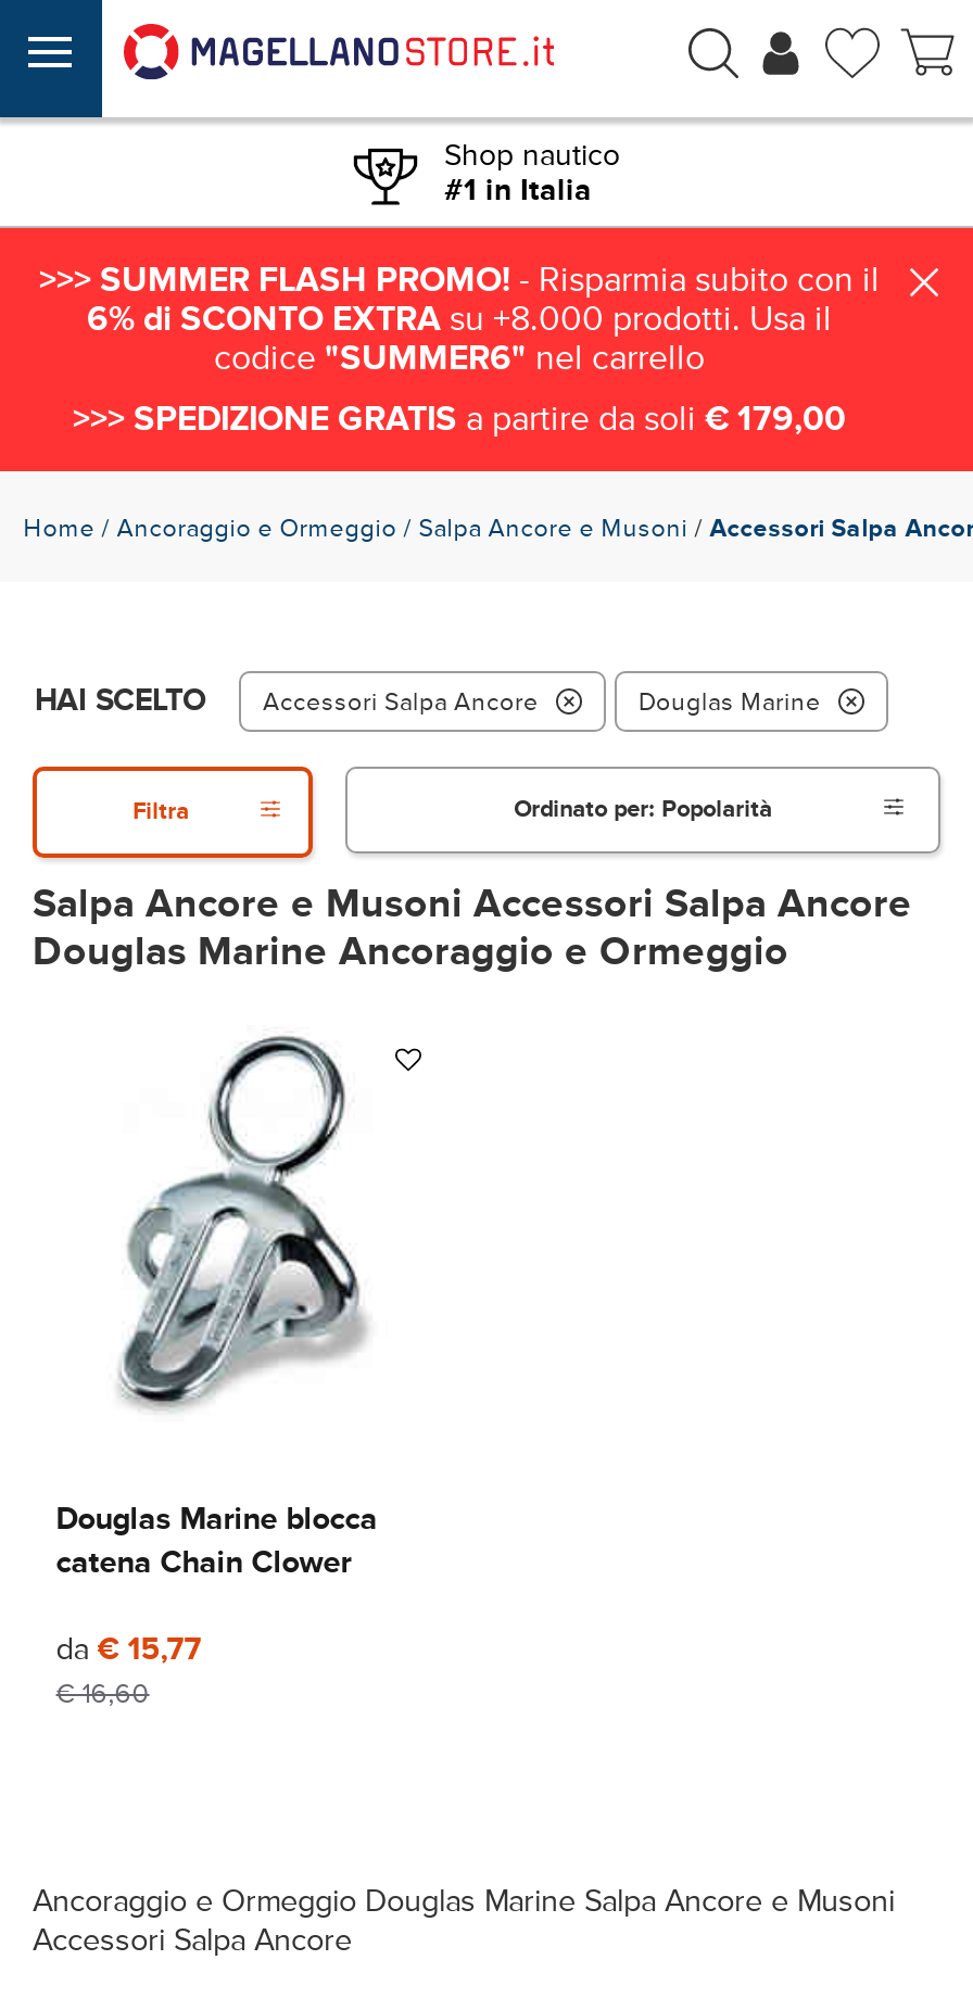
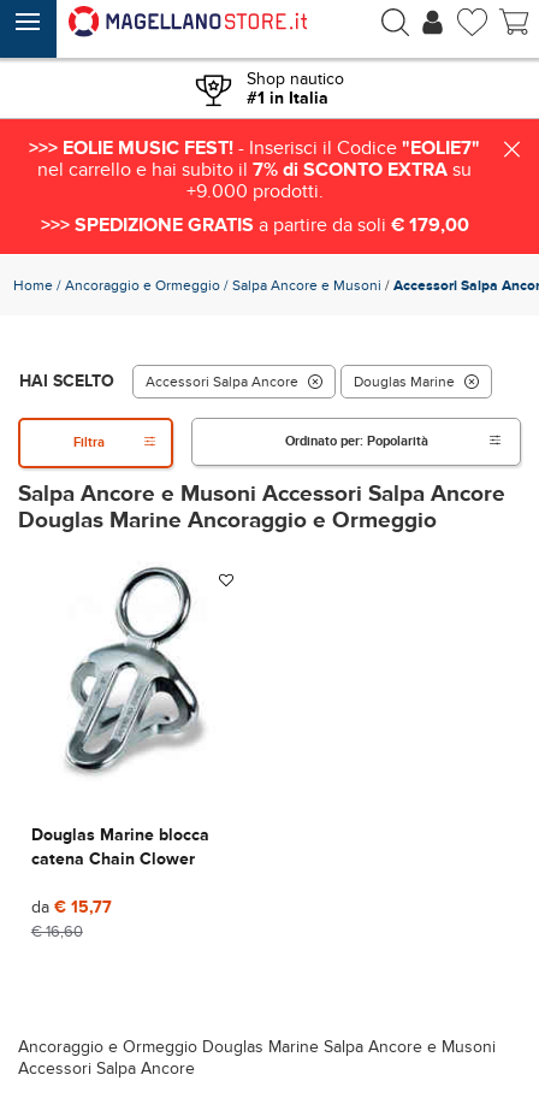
[39,258,880,380] >>> SUMMER FLASH PROMO! - Risparmia subito con il | 6% di SCONTO EXTRA su +8.000 prodotti. Usa il | codice "SUMMER6" nel carrello -> [29,136,480,203] >>> EOLIE MUSIC FEST! - Inserisci il Codice "EOLIE7" | nel carrello e hai subito il 7% di SCONTO EXTRA su | +9.000 prodotti.

